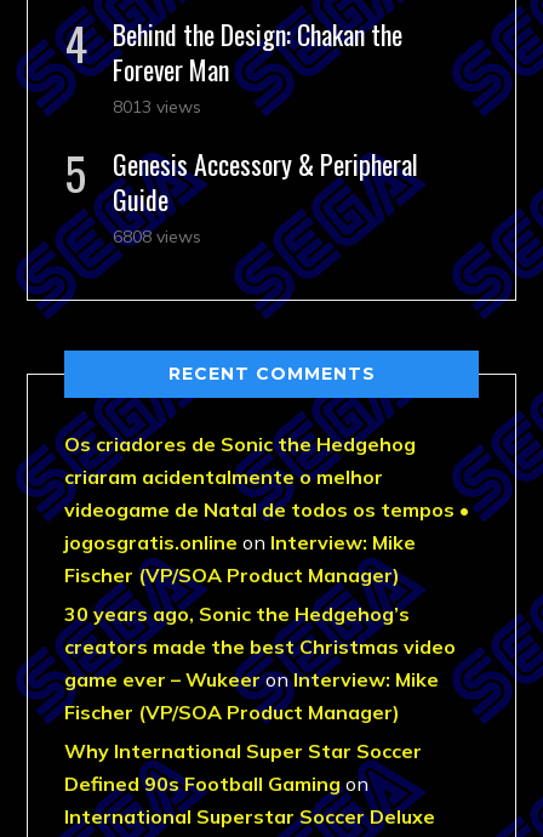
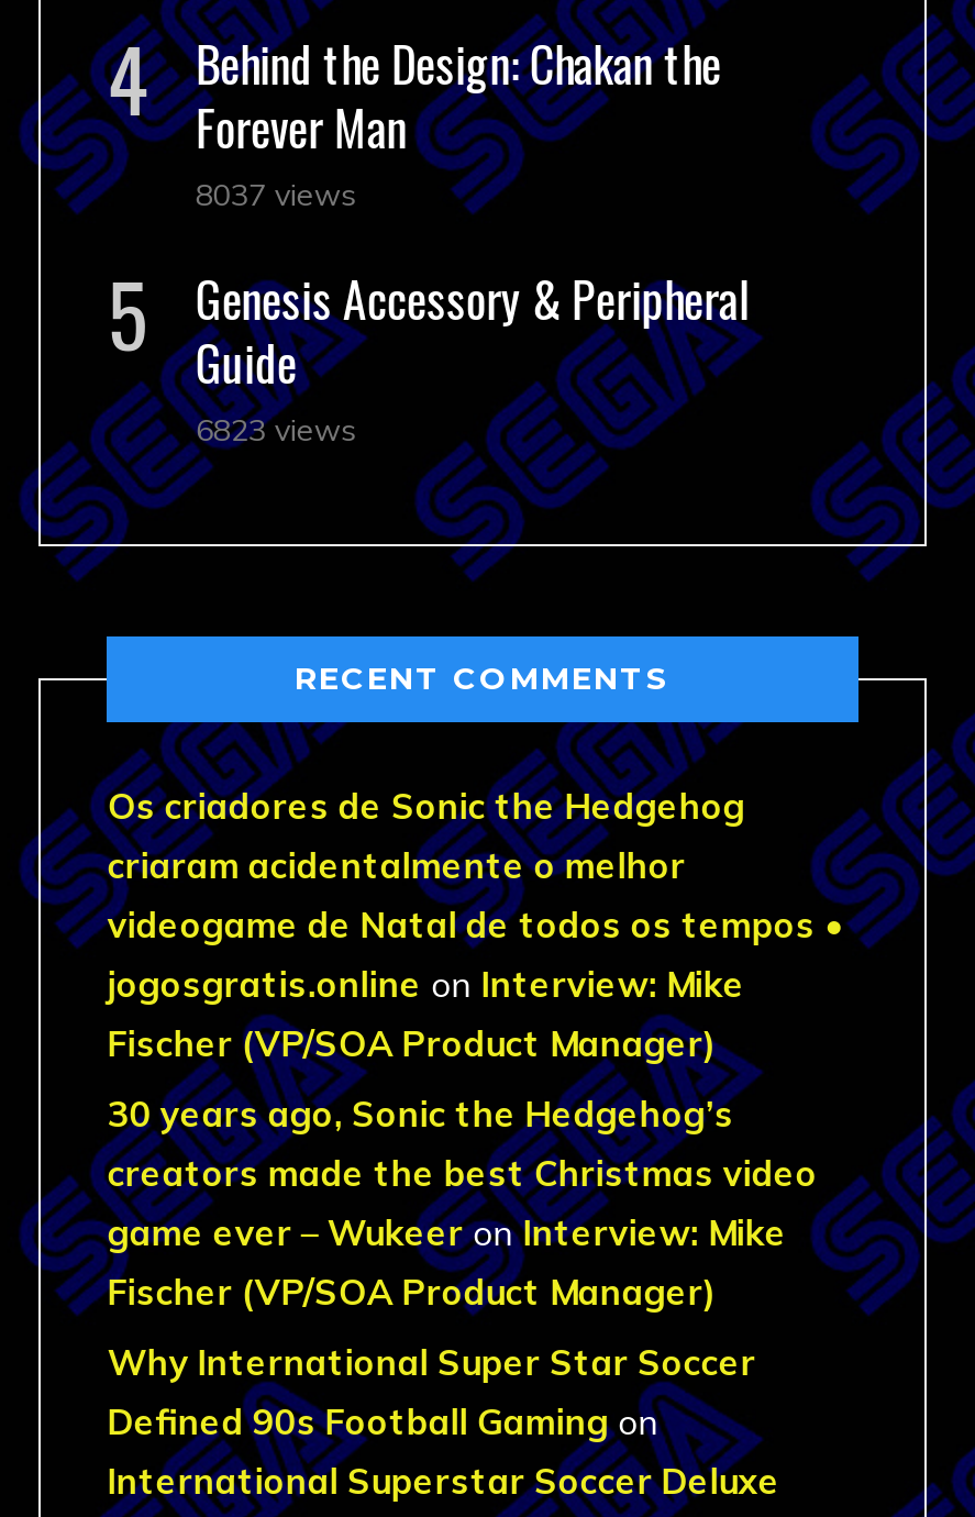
[113,96,202,118] 8013 views -> [195,174,356,214] 8037 views
[113,226,202,248] 6808 views -> [195,409,356,449] 6823 views

